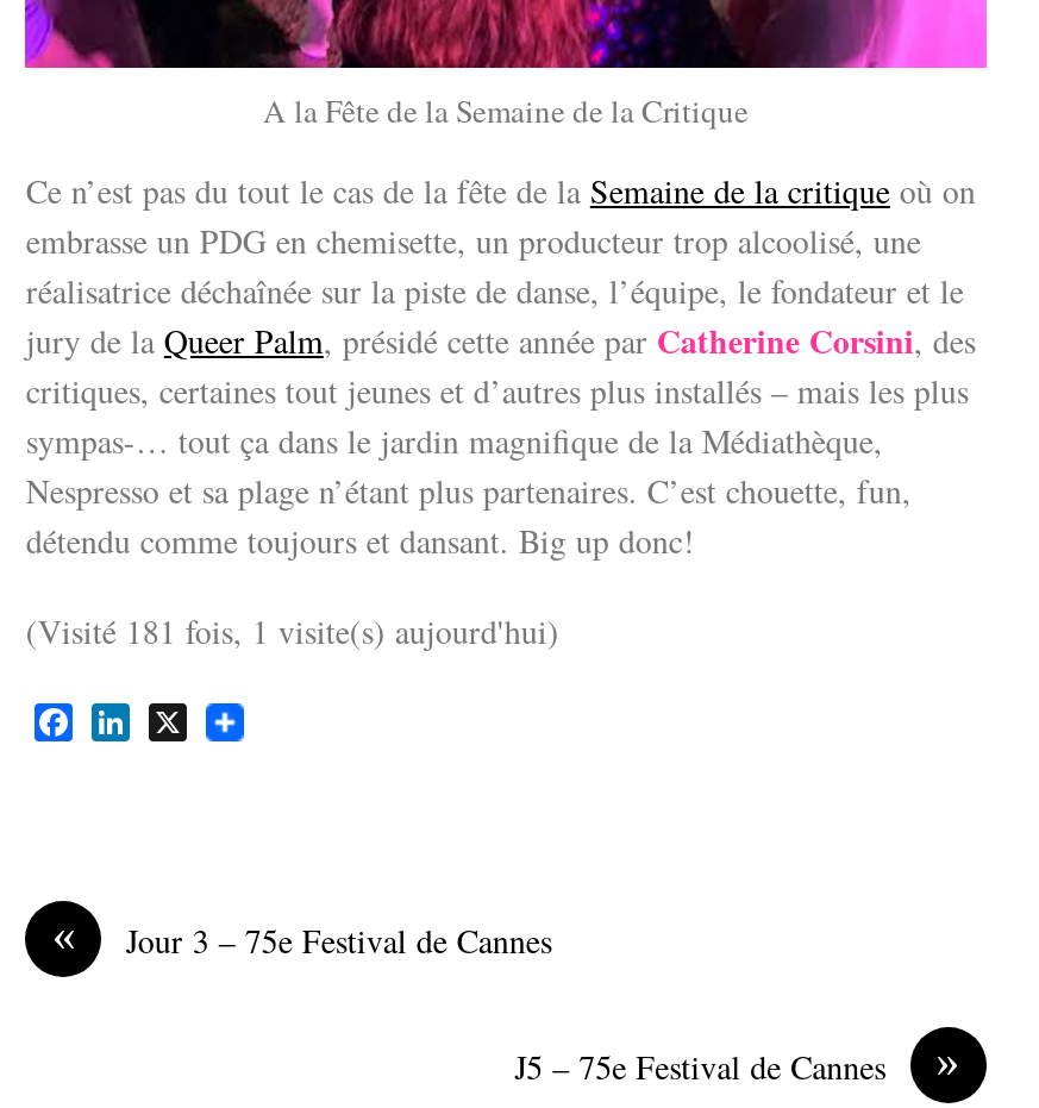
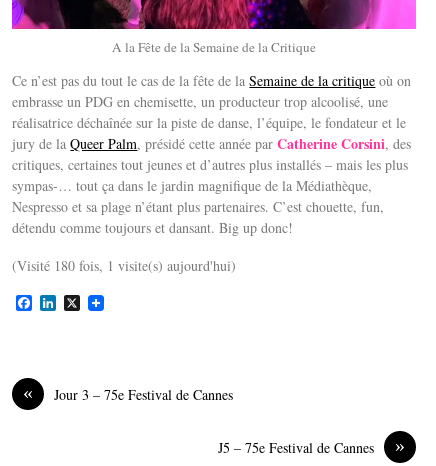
[26,608,559,654] (Visité 181 fois, 1 visite(s) aujourd'hui) -> [12,256,236,275] (Visité 180 fois, 1 visite(s) aujourd'hui)

